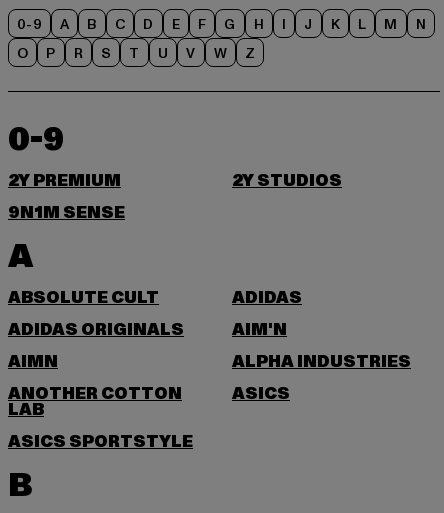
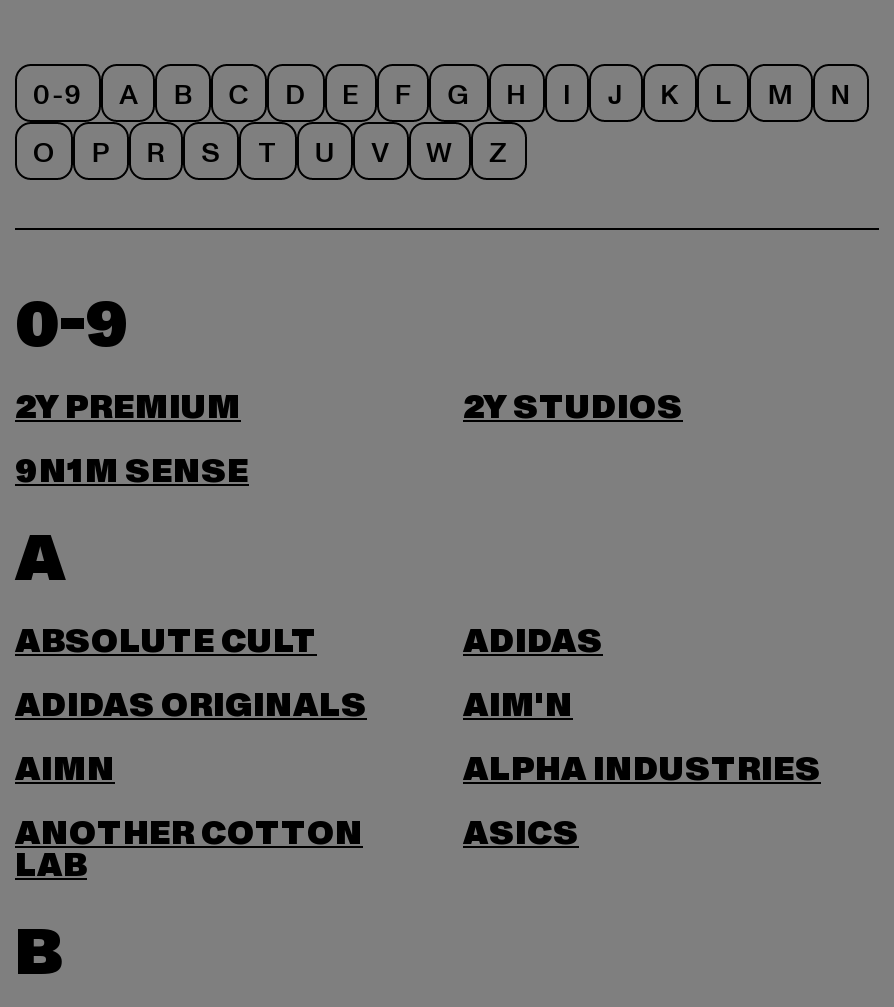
[8,431,193,453] ASICS SPORTSTYLE -> none

